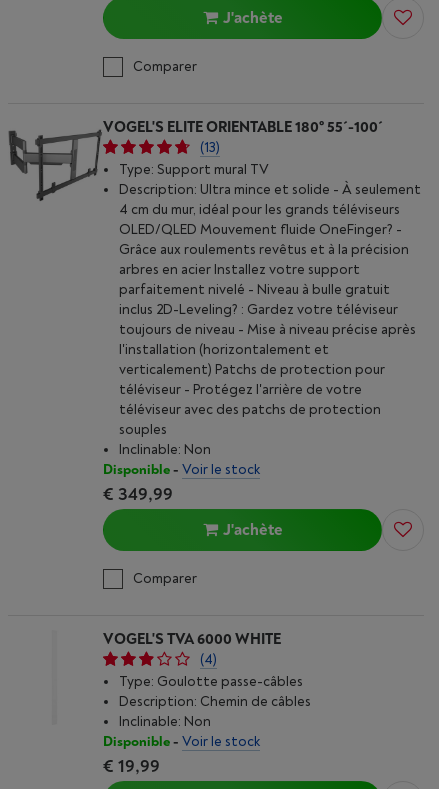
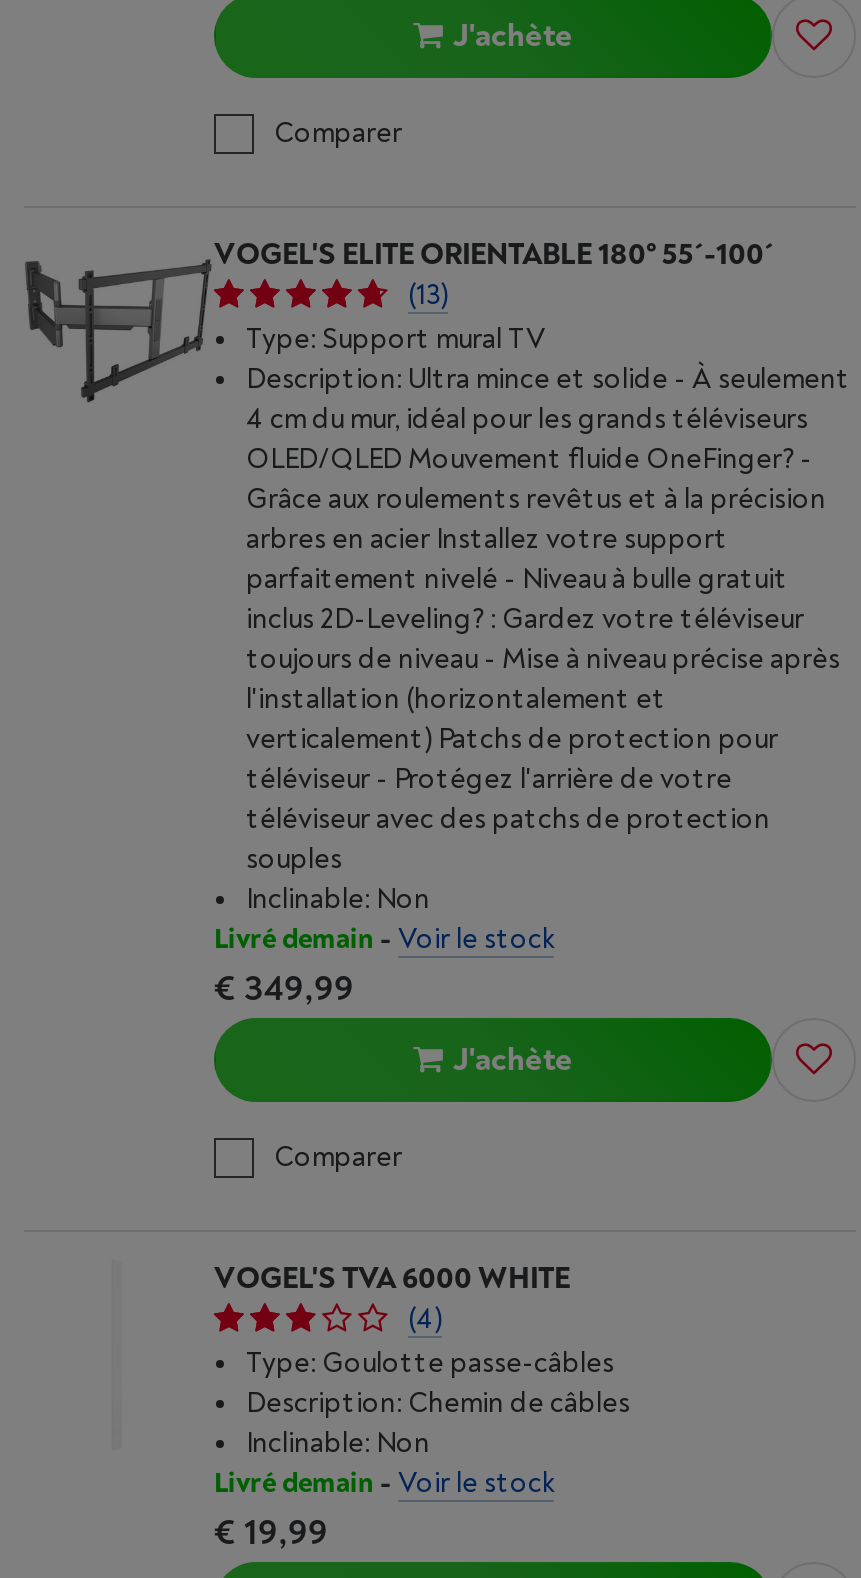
[103,461,260,478] Disponible - Voir le stock -> [214,922,554,956] Livré demain - Voir le stock
[103,733,260,750] Disponible - Voir le stock -> [214,1466,554,1500] Livré demain - Voir le stock

